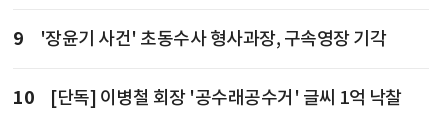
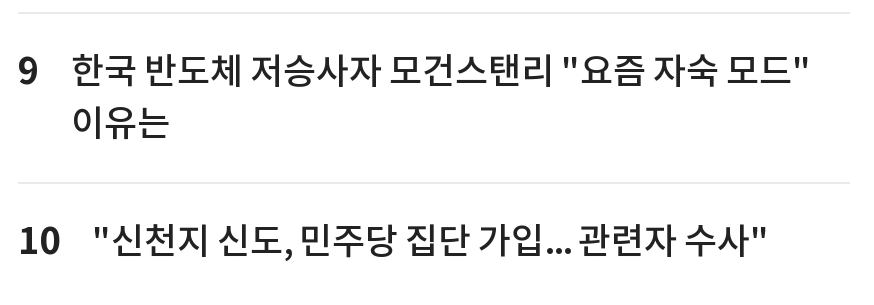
[39,26,386,49] '장윤기 사건' 초동수사 형사과장, 구속영장 기각 -> [71,47,811,145] 한국 반도체 저승사자 모건스탠리 "요즘 자숙 모드" | 이유는
[50,85,401,108] [단독] 이병철 회장 '공수래공수거' 글씨 1억 낙찰 -> [92,217,769,263] "신천지 신도, 민주당 집단 가입... 관련자 수사"

